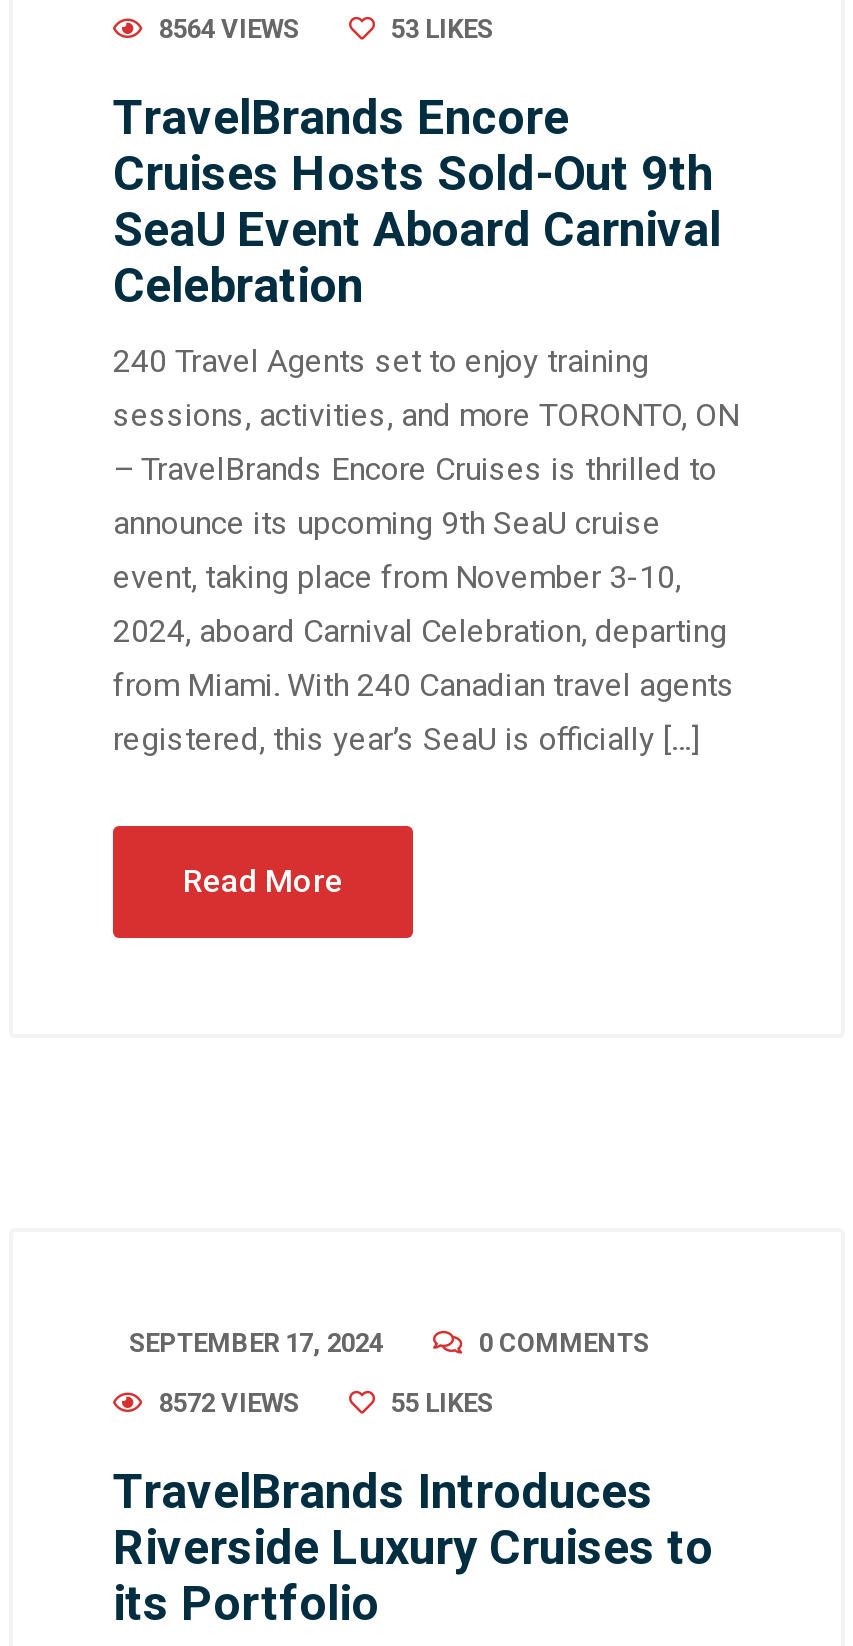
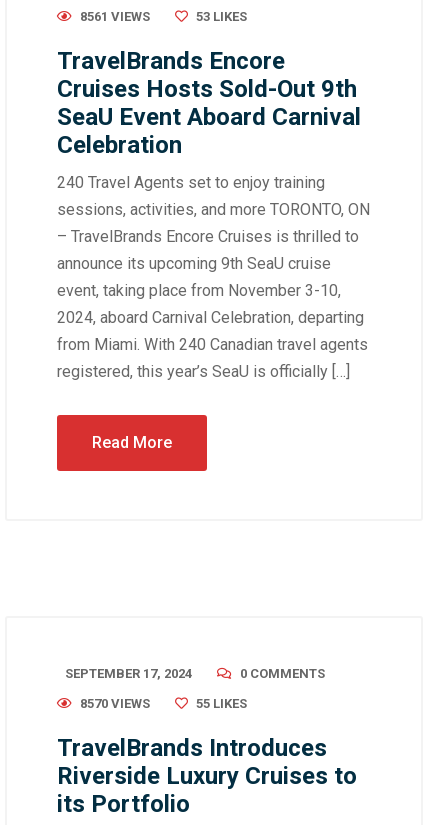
[159,14,299,44] 8564 VIEWS -> [80,9,150,24] 8561 VIEWS
[159,1388,299,1418] 8572 VIEWS -> [80,696,150,711] 8570 VIEWS

